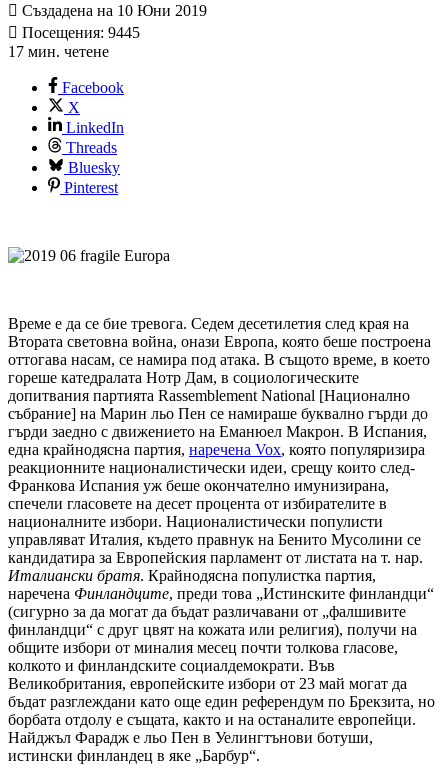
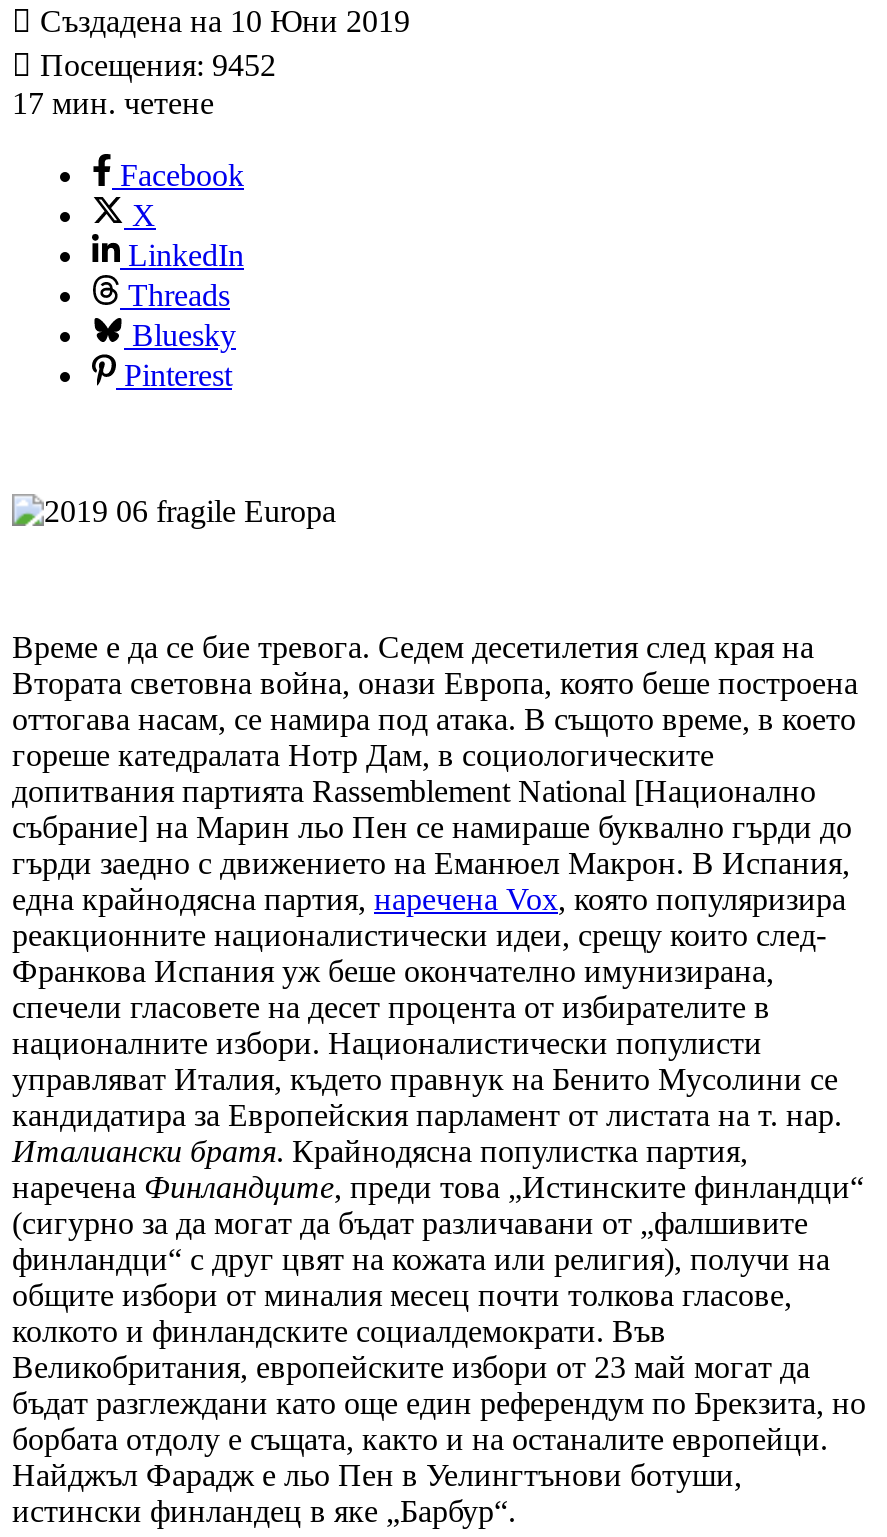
[18,24,140,41] Посещения: 9445 -> [32,49,276,83] Посещения: 9452

